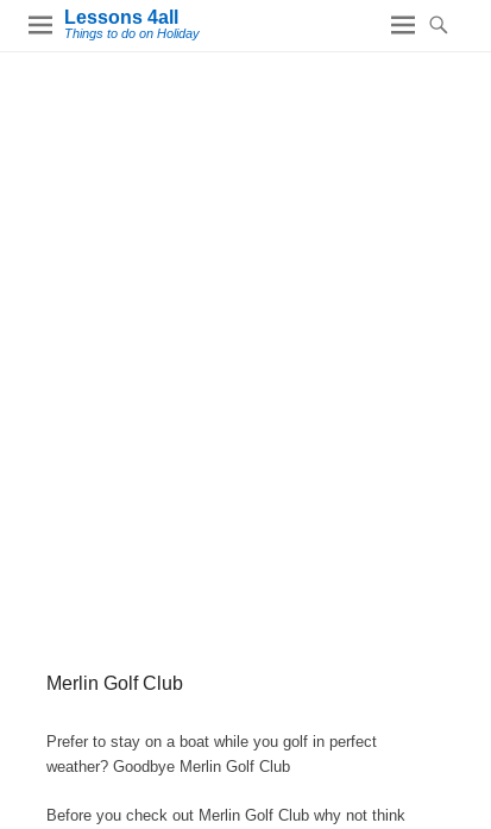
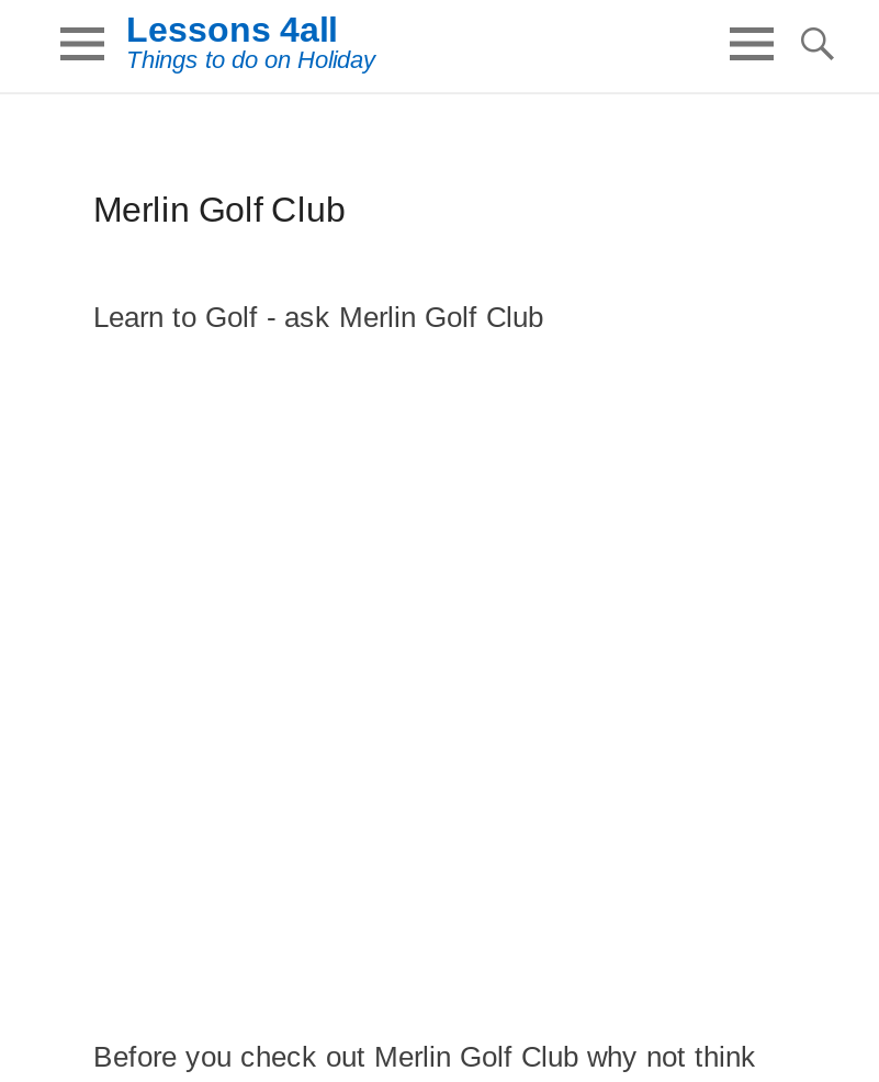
moved [46,673,183,693] -> [93,191,346,228]: Merlin Golf Club
[46,733,377,775] Prefer to stay on a boat while you golf in perfect | weather? Goodbye Merlin Golf Club -> [93,301,543,334] Learn to Golf - ask Merlin Golf Club

